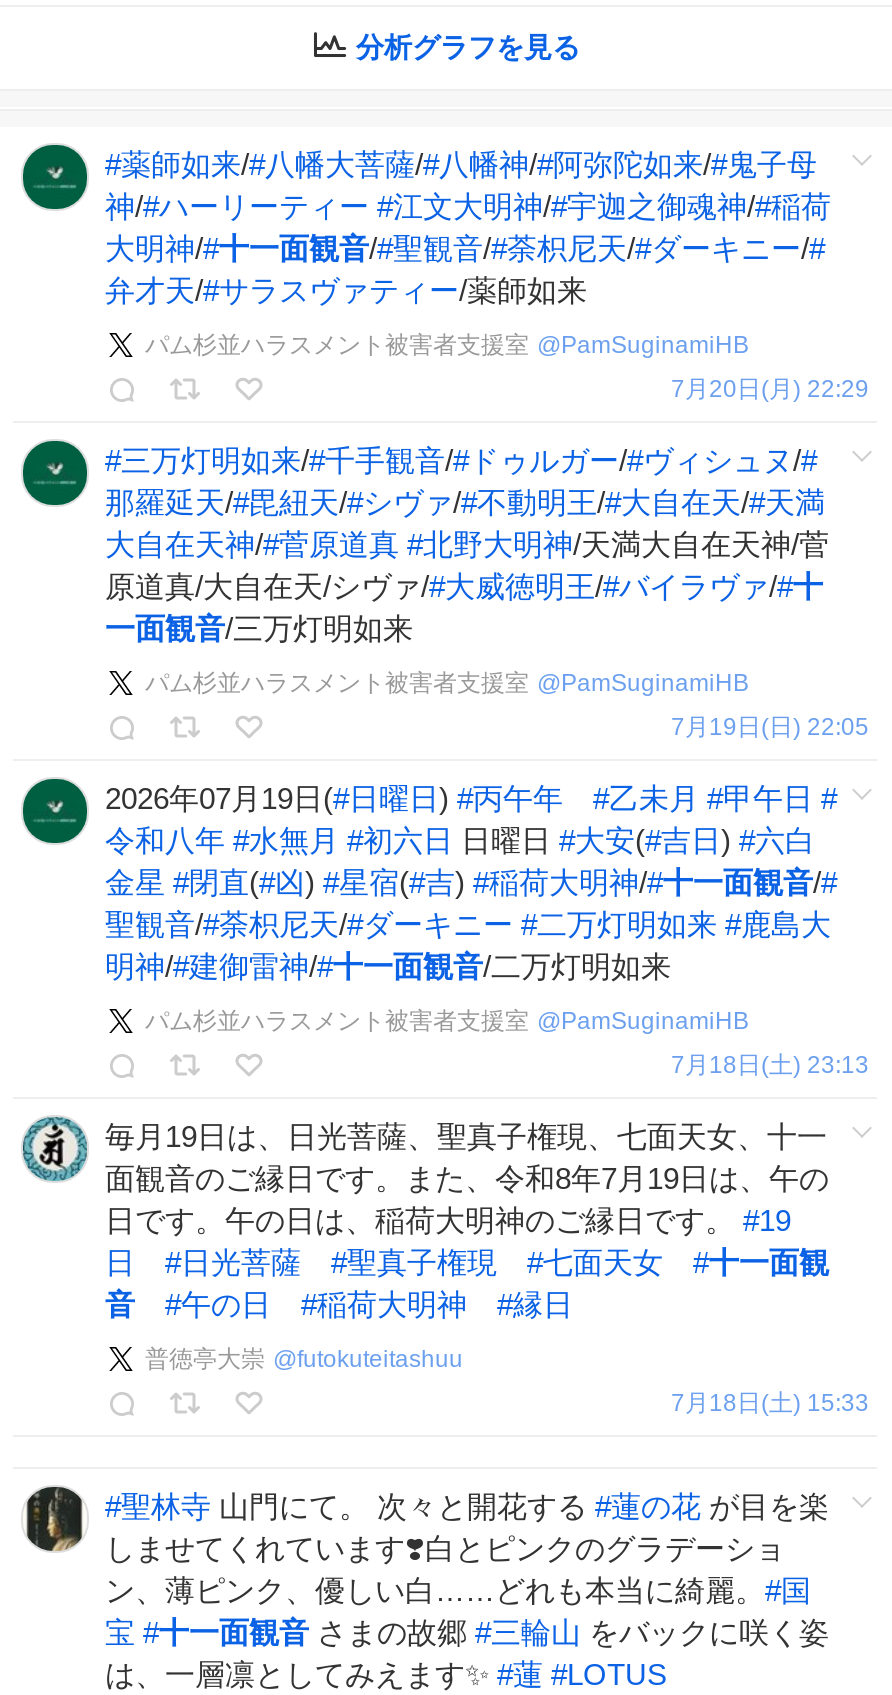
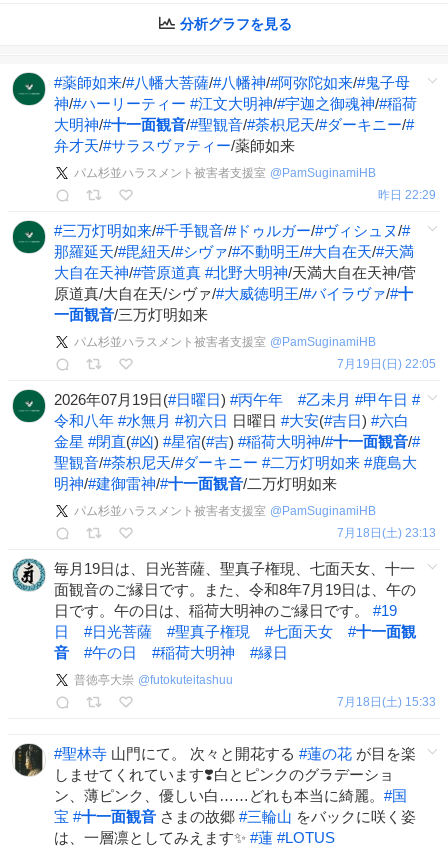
[671,374,869,402] 7月20日(月) 22:29 -> [378,187,436,201] 昨日 22:29

